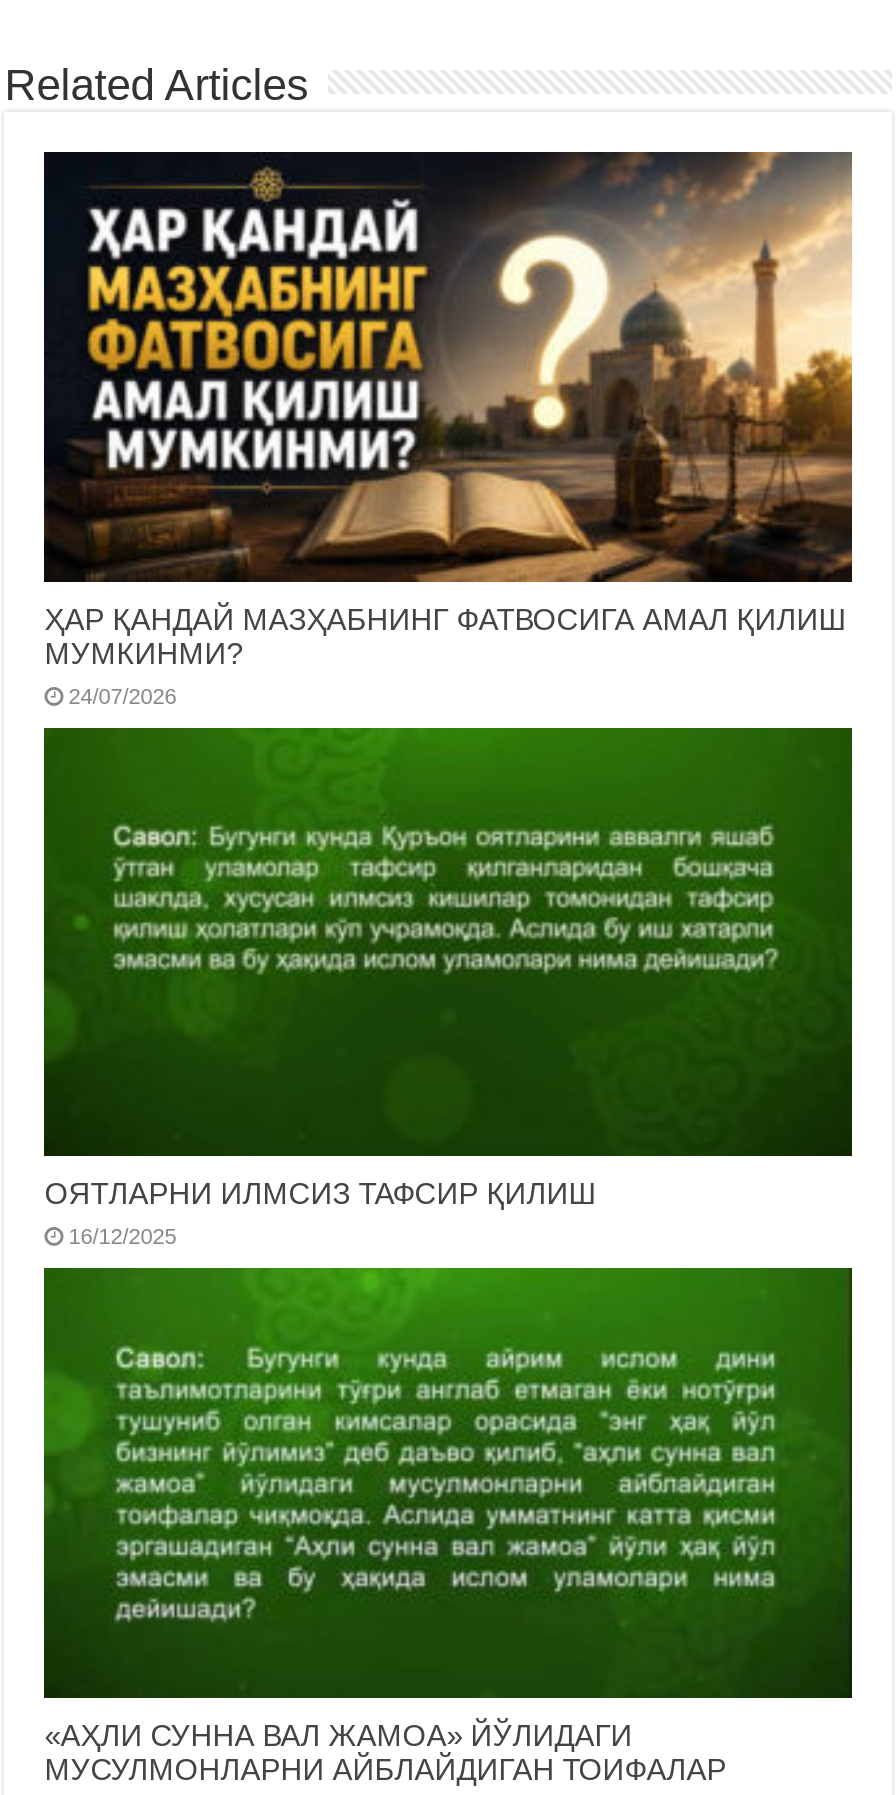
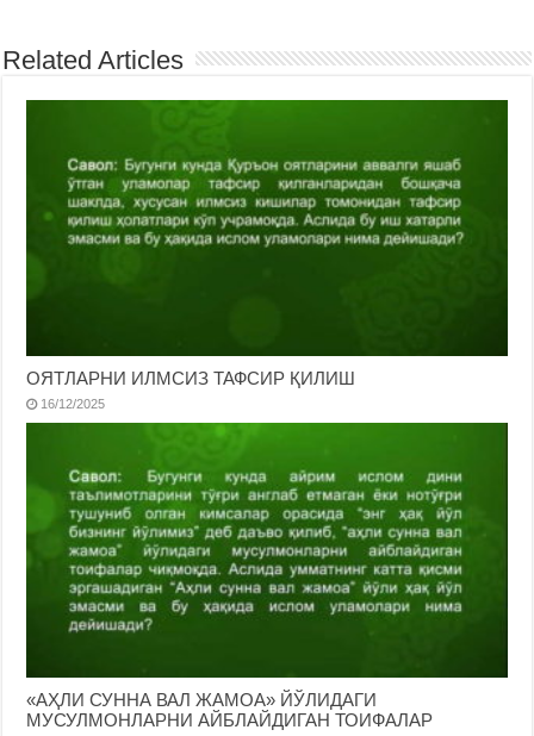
[44,150,854,707] [image] | ҲАР ҚАНДАЙ МАЗҲАБНИНГ ФАТВОСИГА АМАЛ ҚИЛИШ | МУМКИНМИ? | 24/07/2026 -> none

